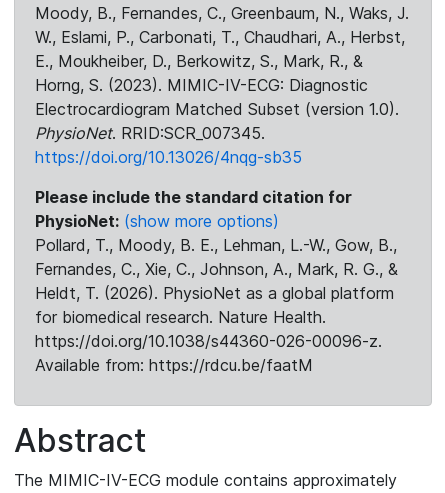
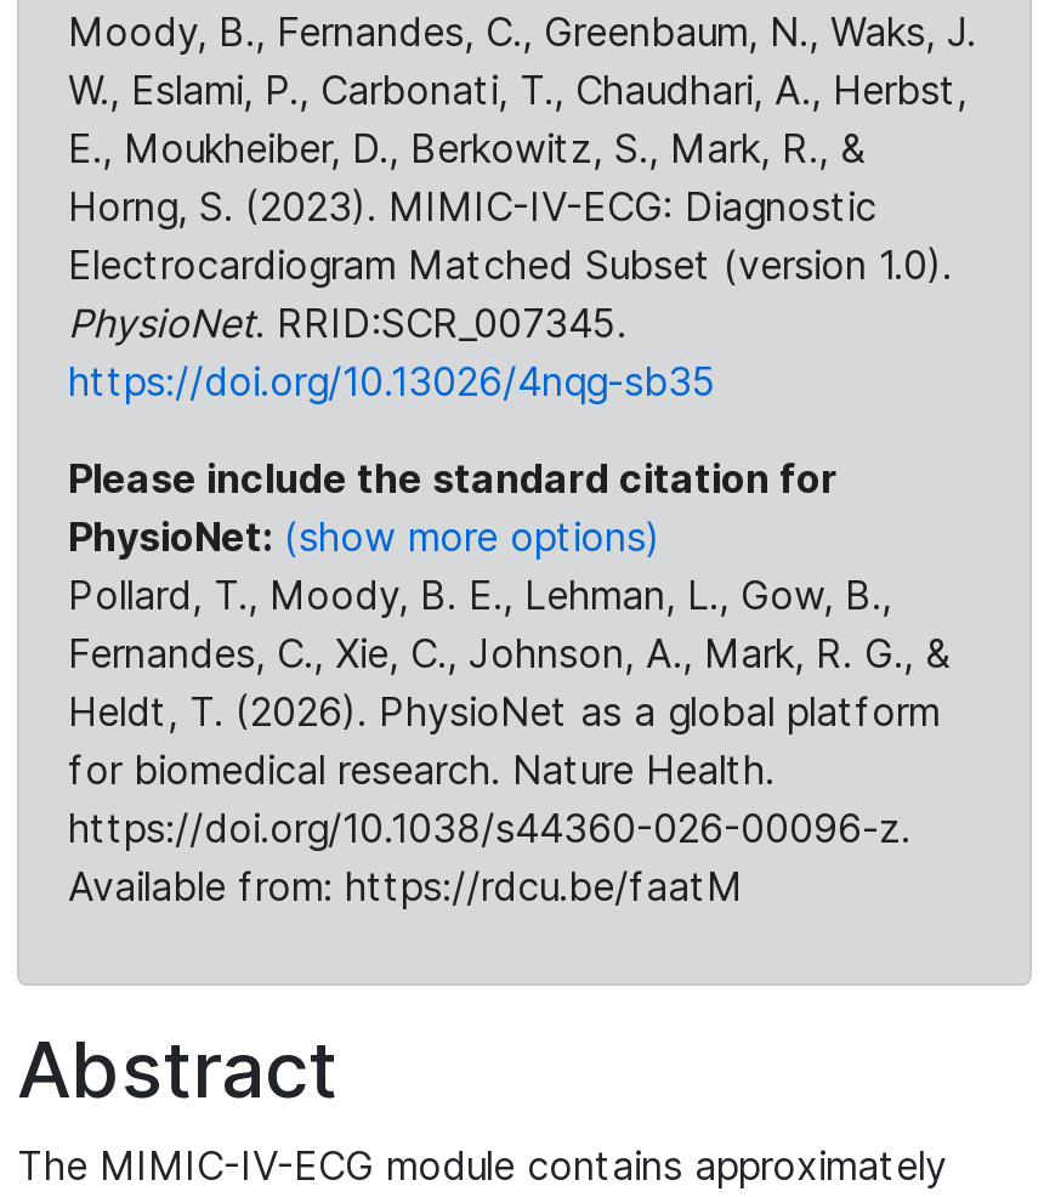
[35,235,397,255] Pollard, T., Moody, B. E., Lehman, L.-W., Gow, B., -> [68,571,891,619] Pollard, T., Moody, B. E., Lehman, L., Gow, B.,

